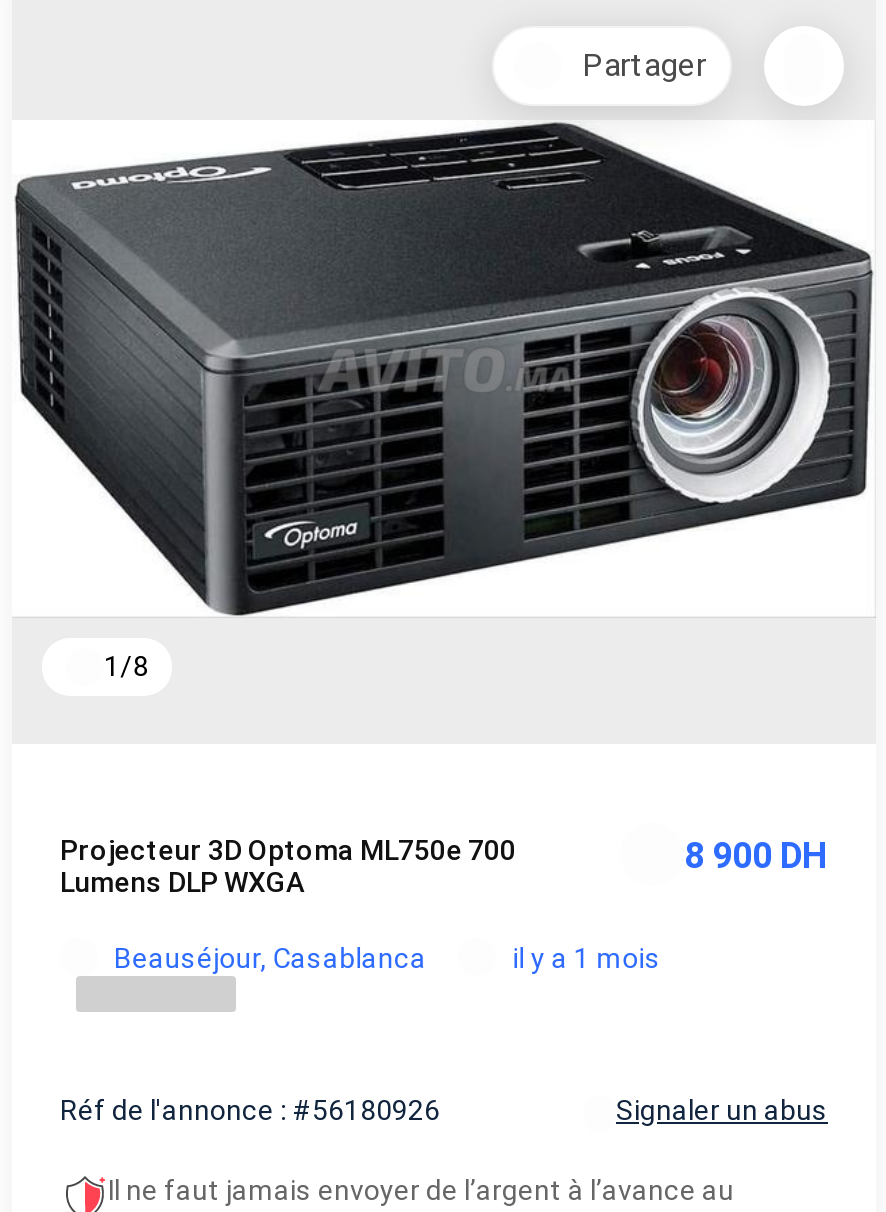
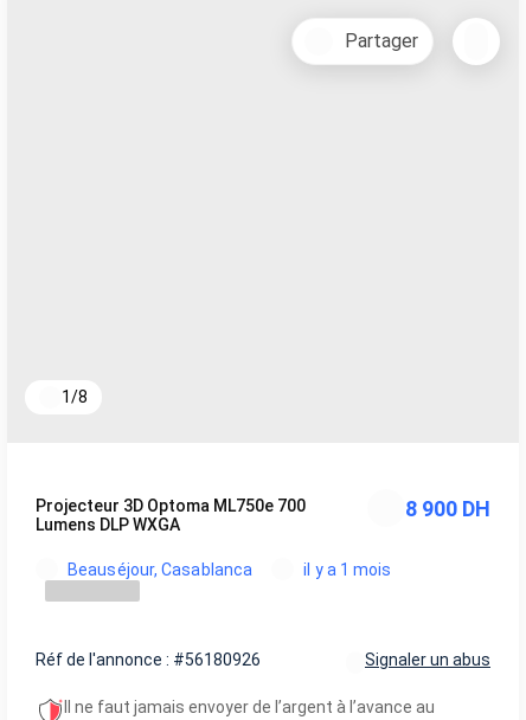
[14,122,874,618] [image] -> none

